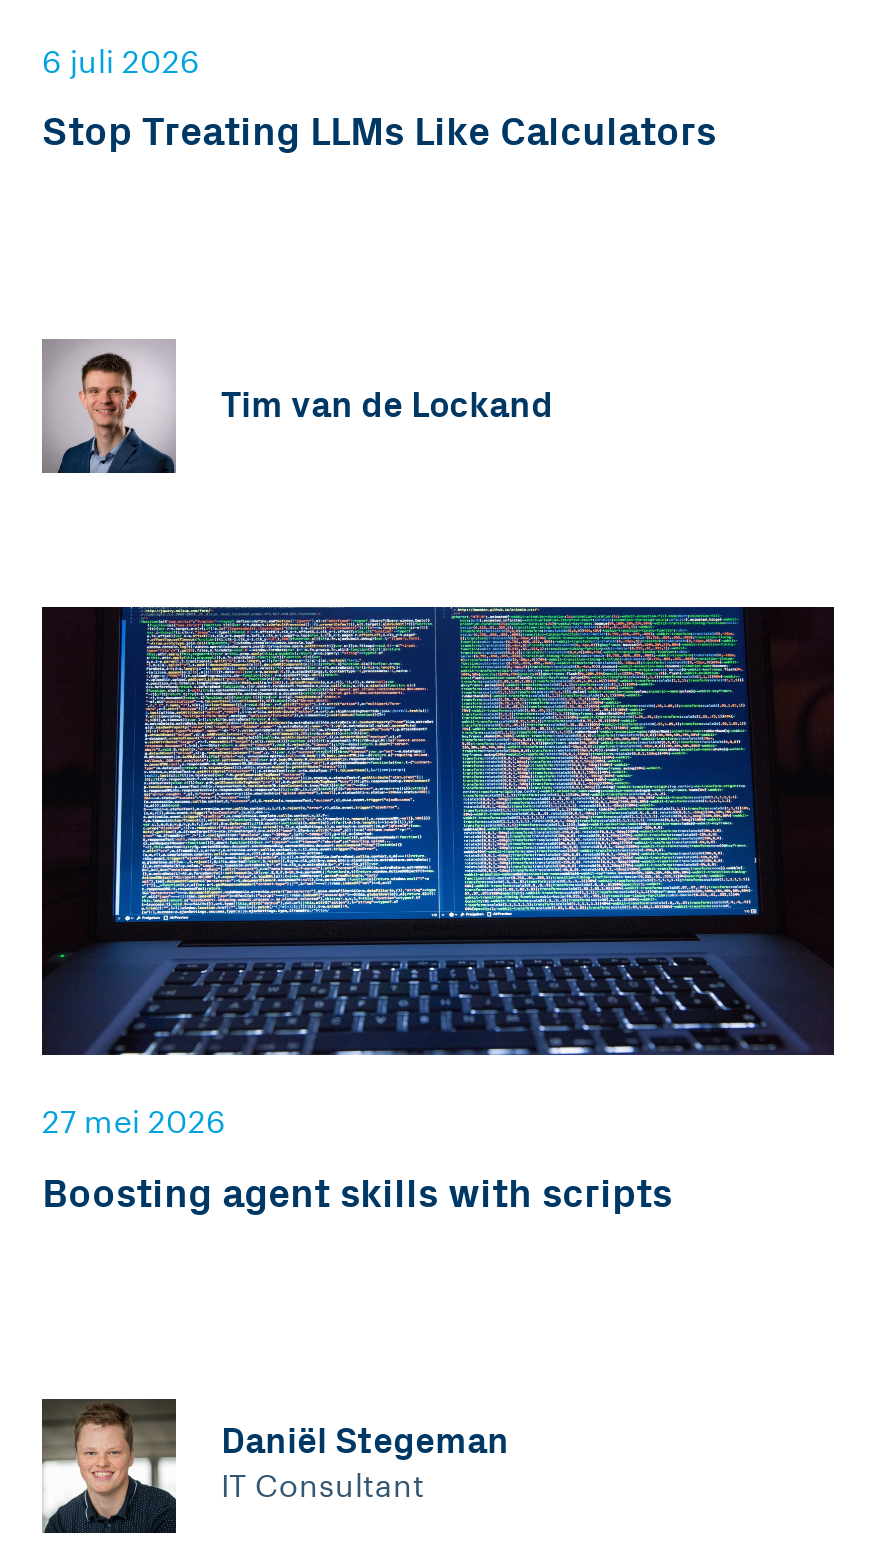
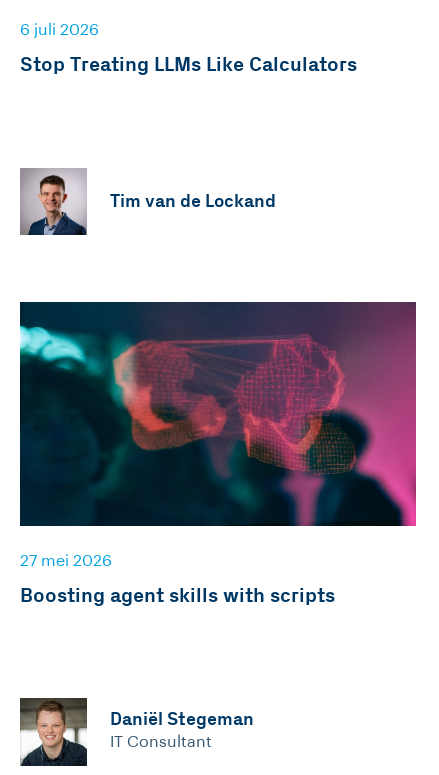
[40,607,836,1057] [image] -> [19,302,417,527] [image]

